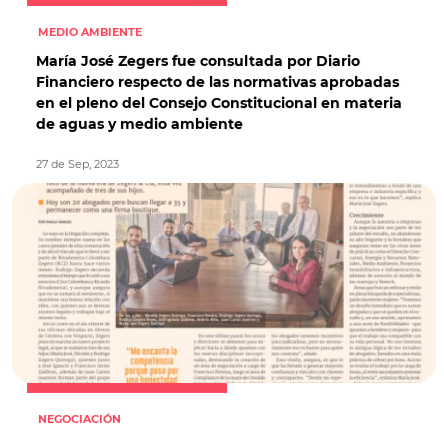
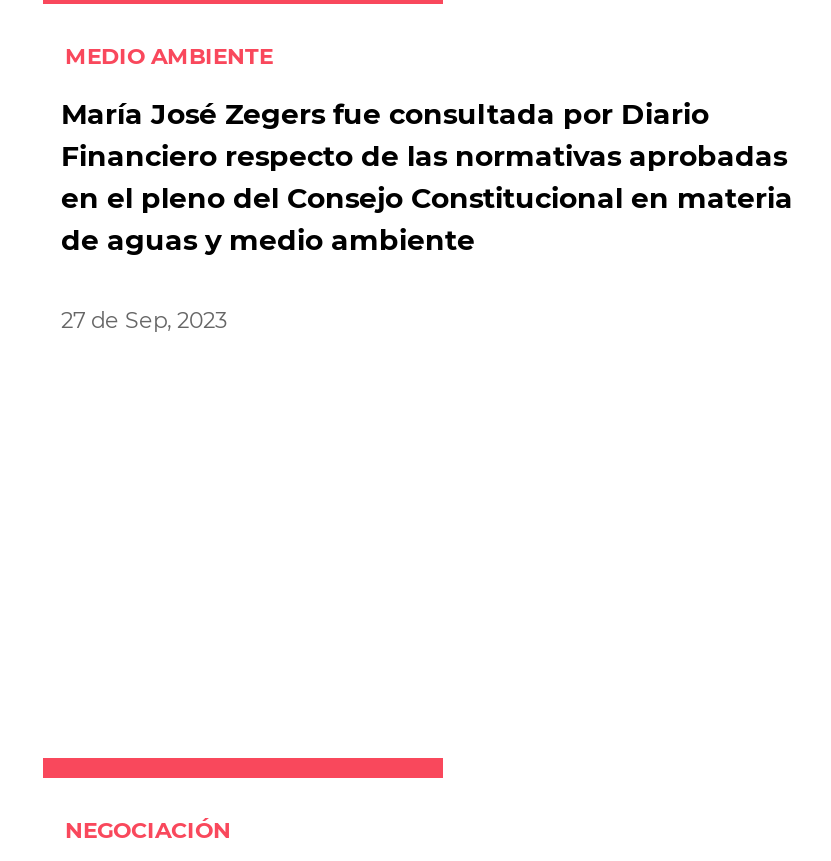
[13,182,435,384] [image] -> none

